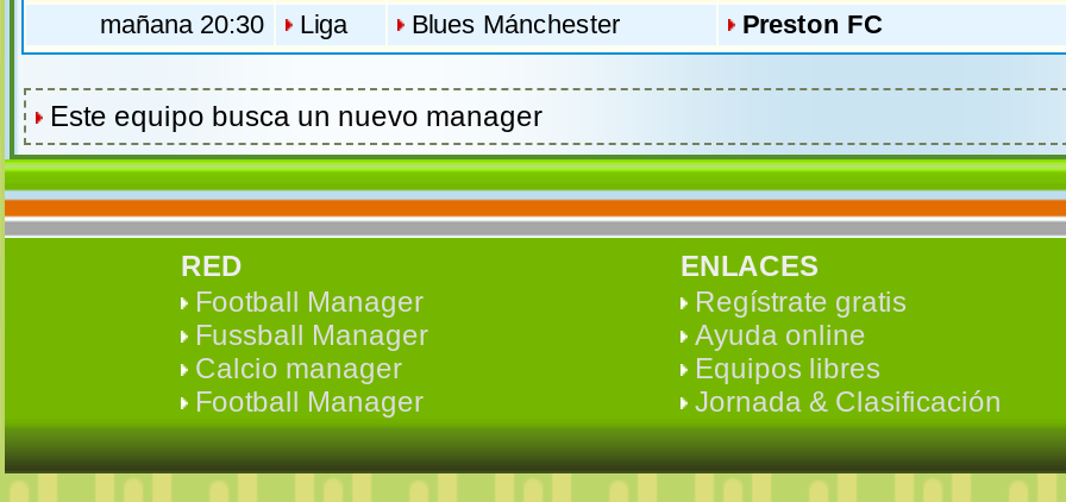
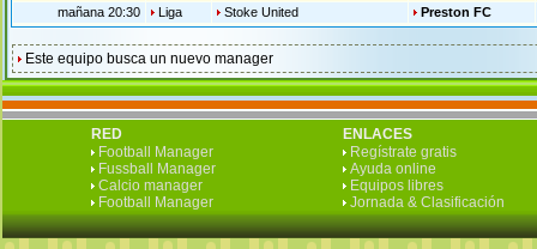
[412,10,621,38] Blues Mánchester -> [224,5,298,19] Stoke United

